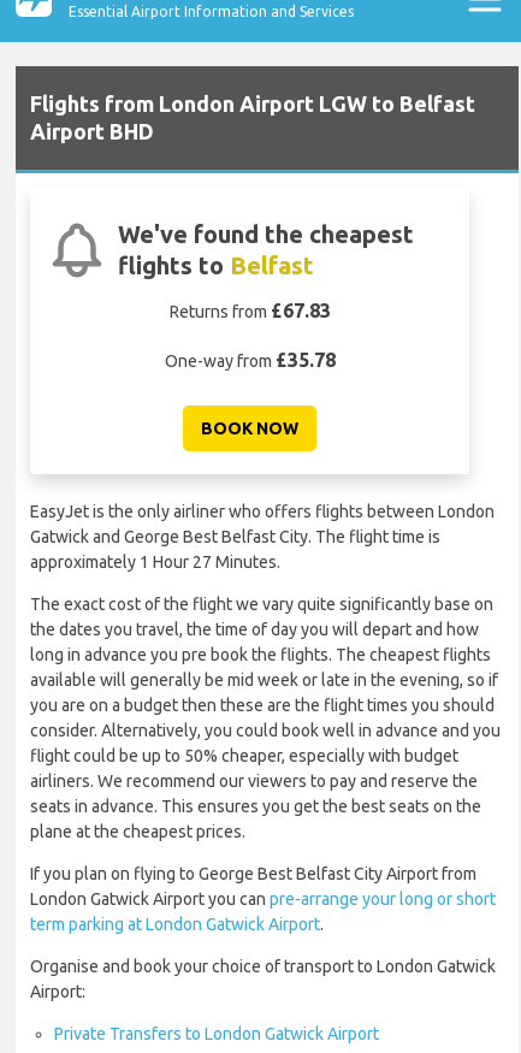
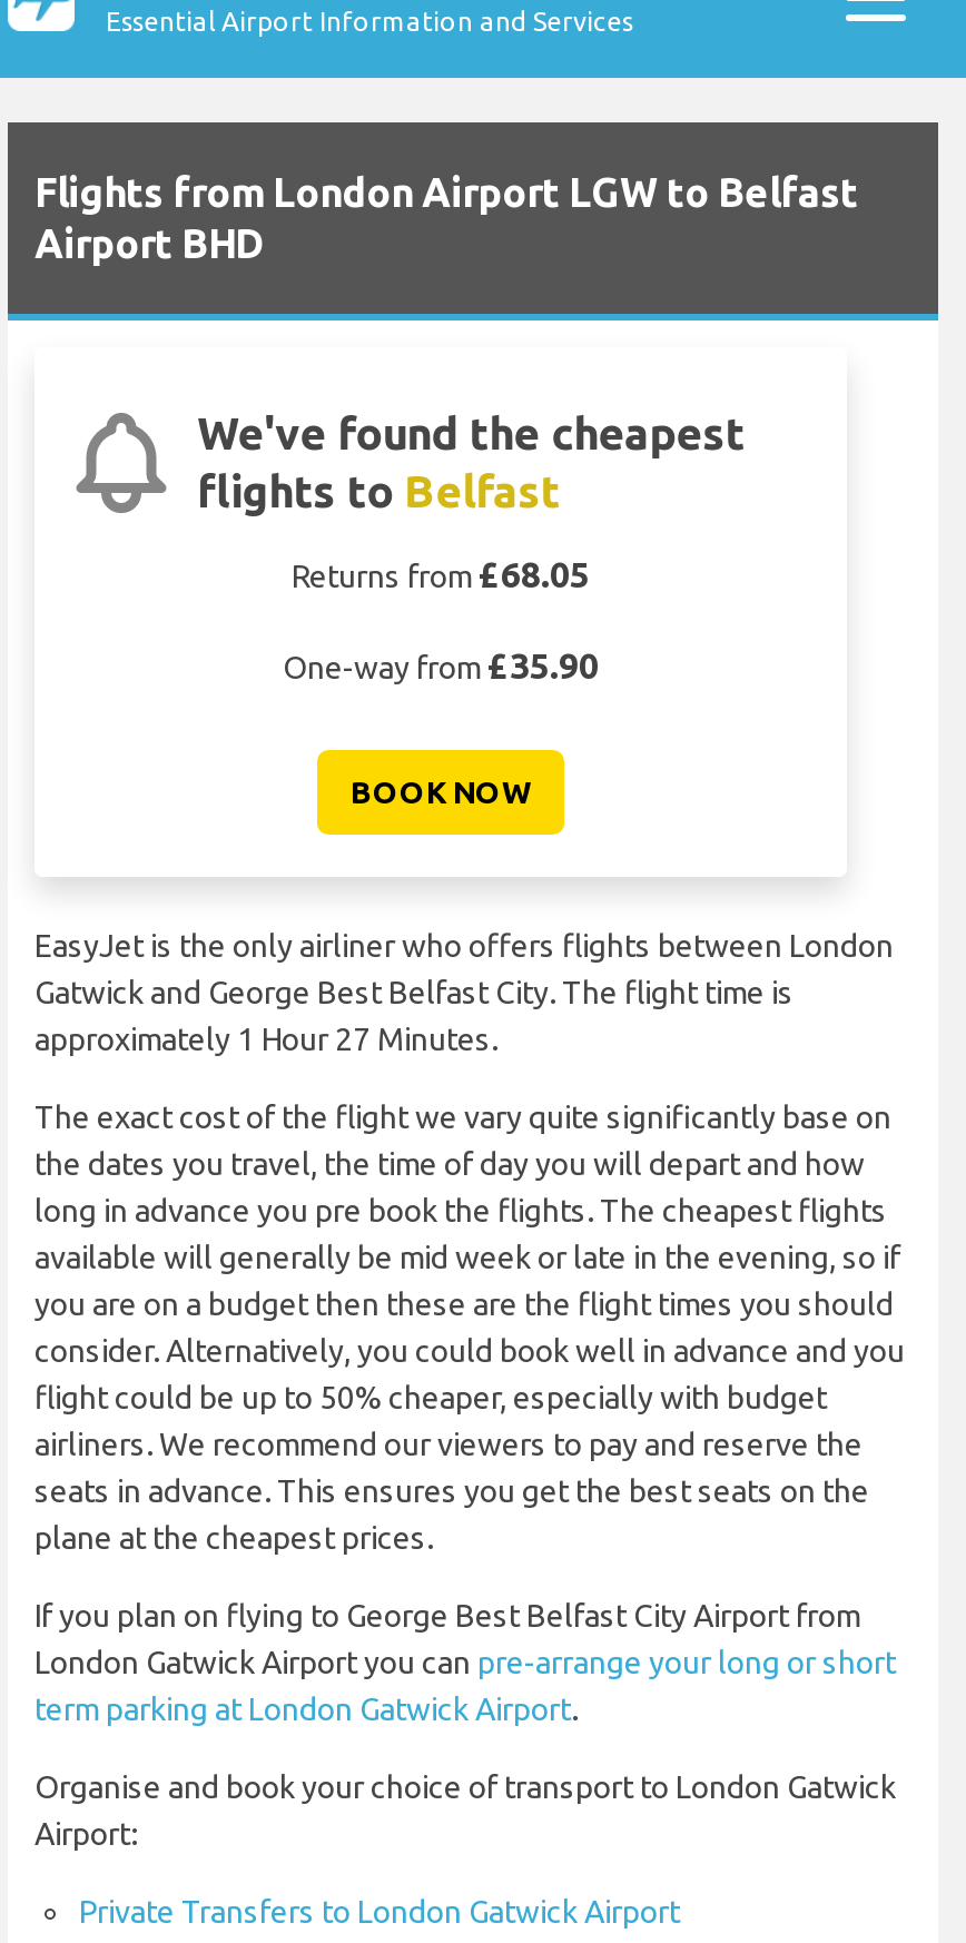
[169,300,330,321] Returns from £67.83 -> [292,554,590,594] Returns from £68.05
[164,349,335,371] One-way from £35.78 -> [283,646,599,686] One-way from £35.90

